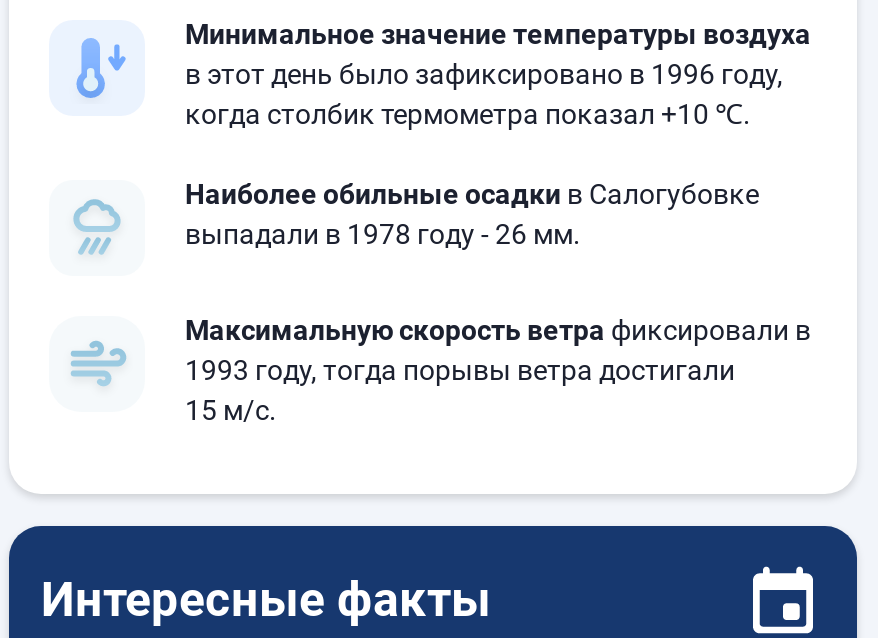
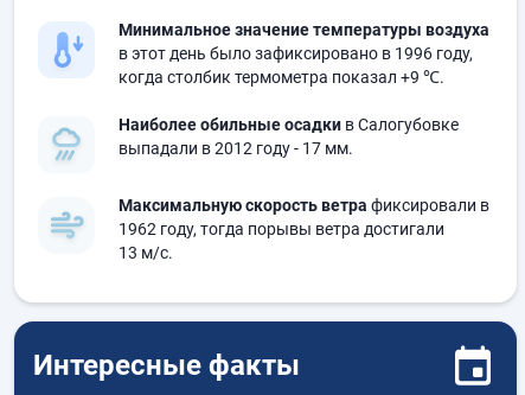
[185,98,751,130] когда столбик термометра показал +10 ℃. -> [119,68,444,87] когда столбик термометра показал +9 ℃.
[185,218,581,250] выпадали в 1978 году - 26 мм. -> [119,139,353,158] выпадали в 2012 году - 17 мм.
[185,354,735,386] 1993 году, тогда порывы ветра достигали -> [119,219,444,238] 1962 году, тогда порывы ветра достигали
[185,394,277,426] 15 м/с. -> [119,243,173,262] 13 м/с.

